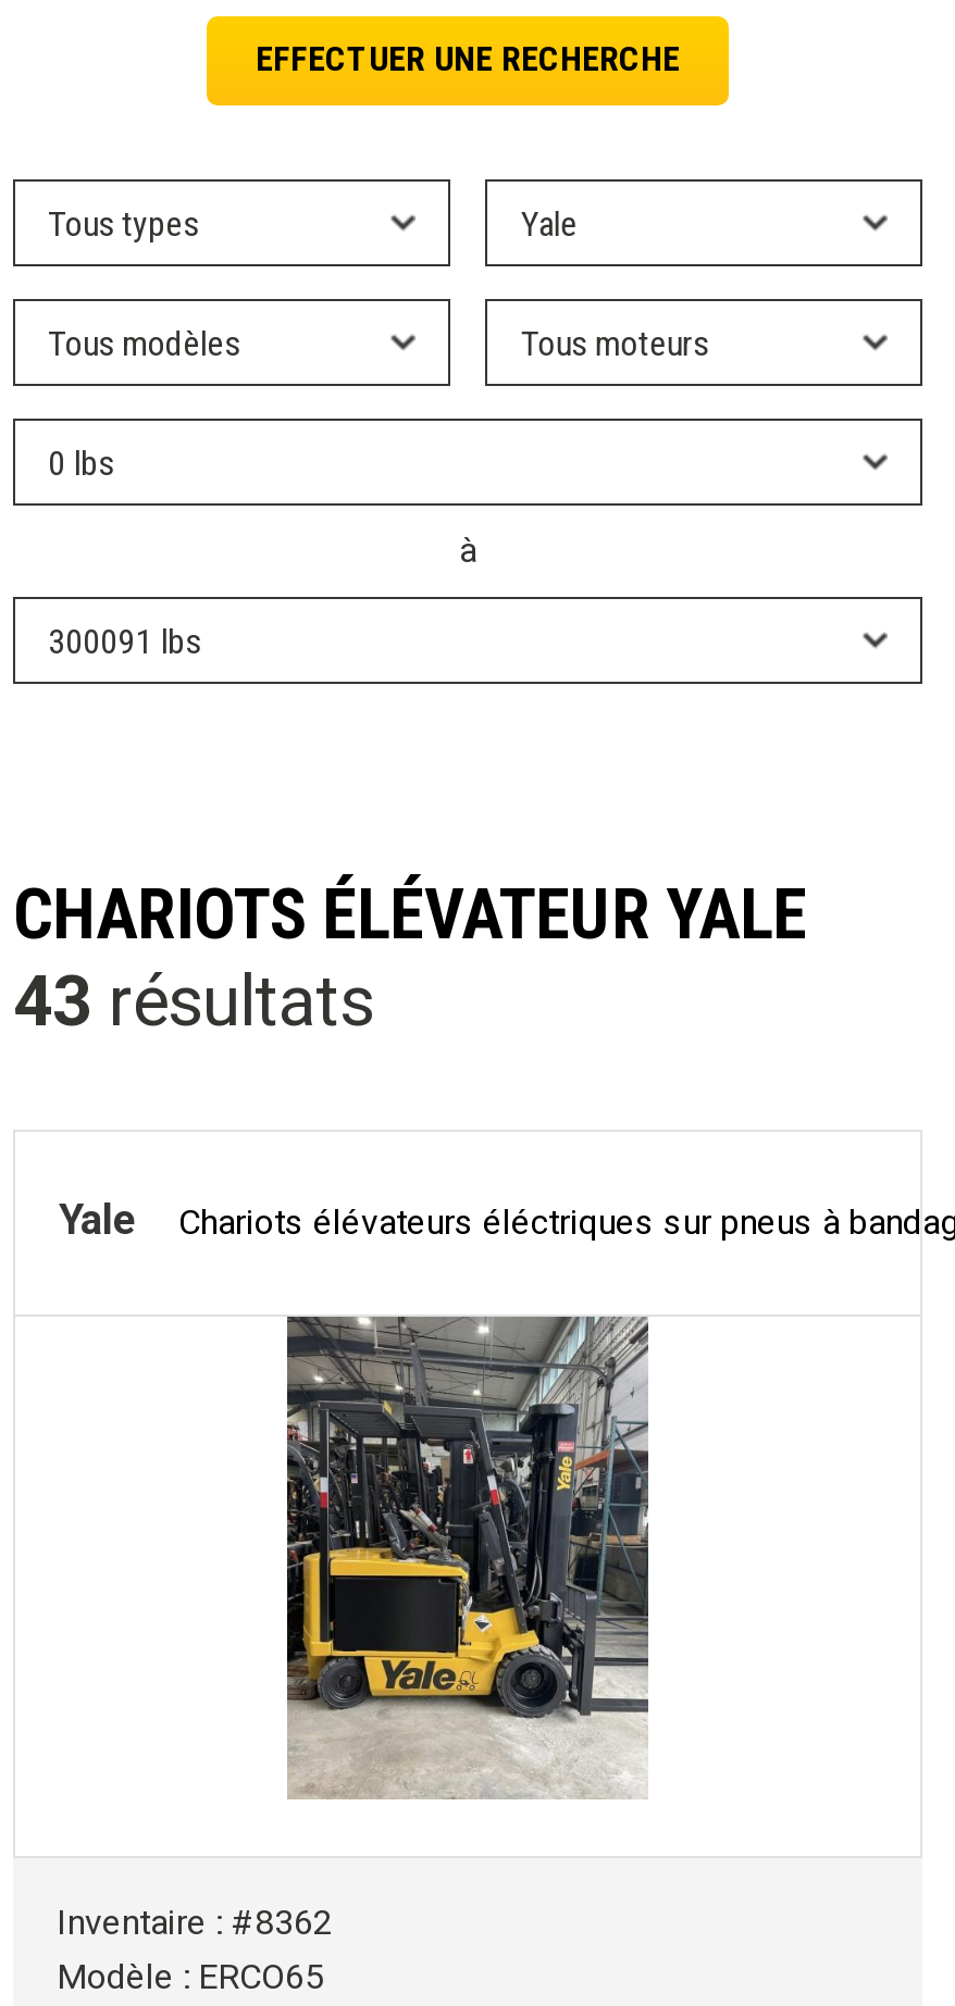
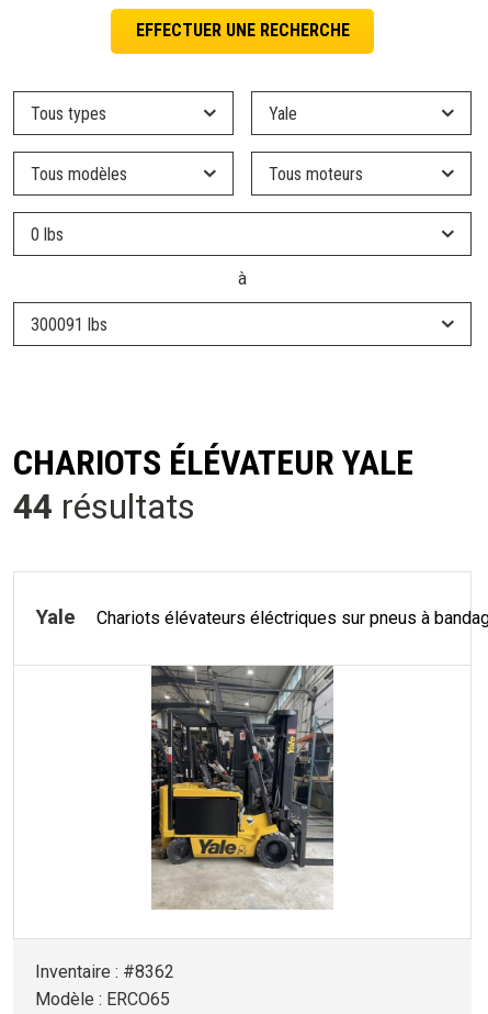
[13,960,374,1043] 43 résultats -> [13,486,195,527] 44 résultats

